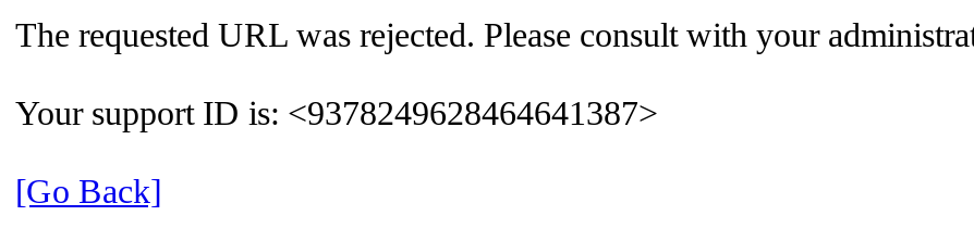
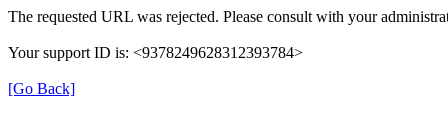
[15,94,658,131] Your support ID is: <9378249628464641387> -> [8,44,303,61] Your support ID is: <9378249628312393784>

